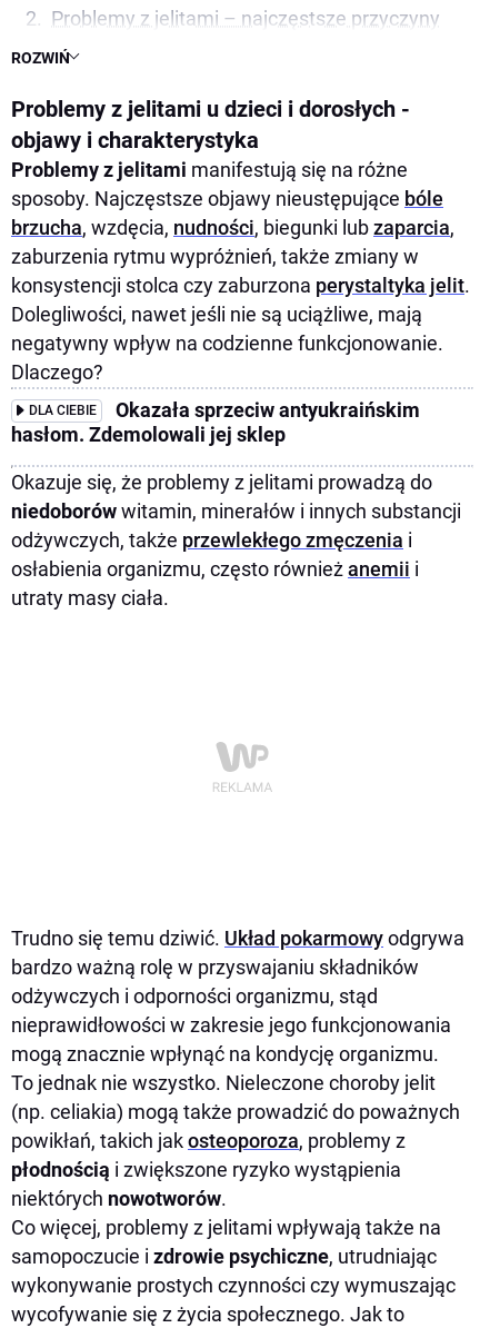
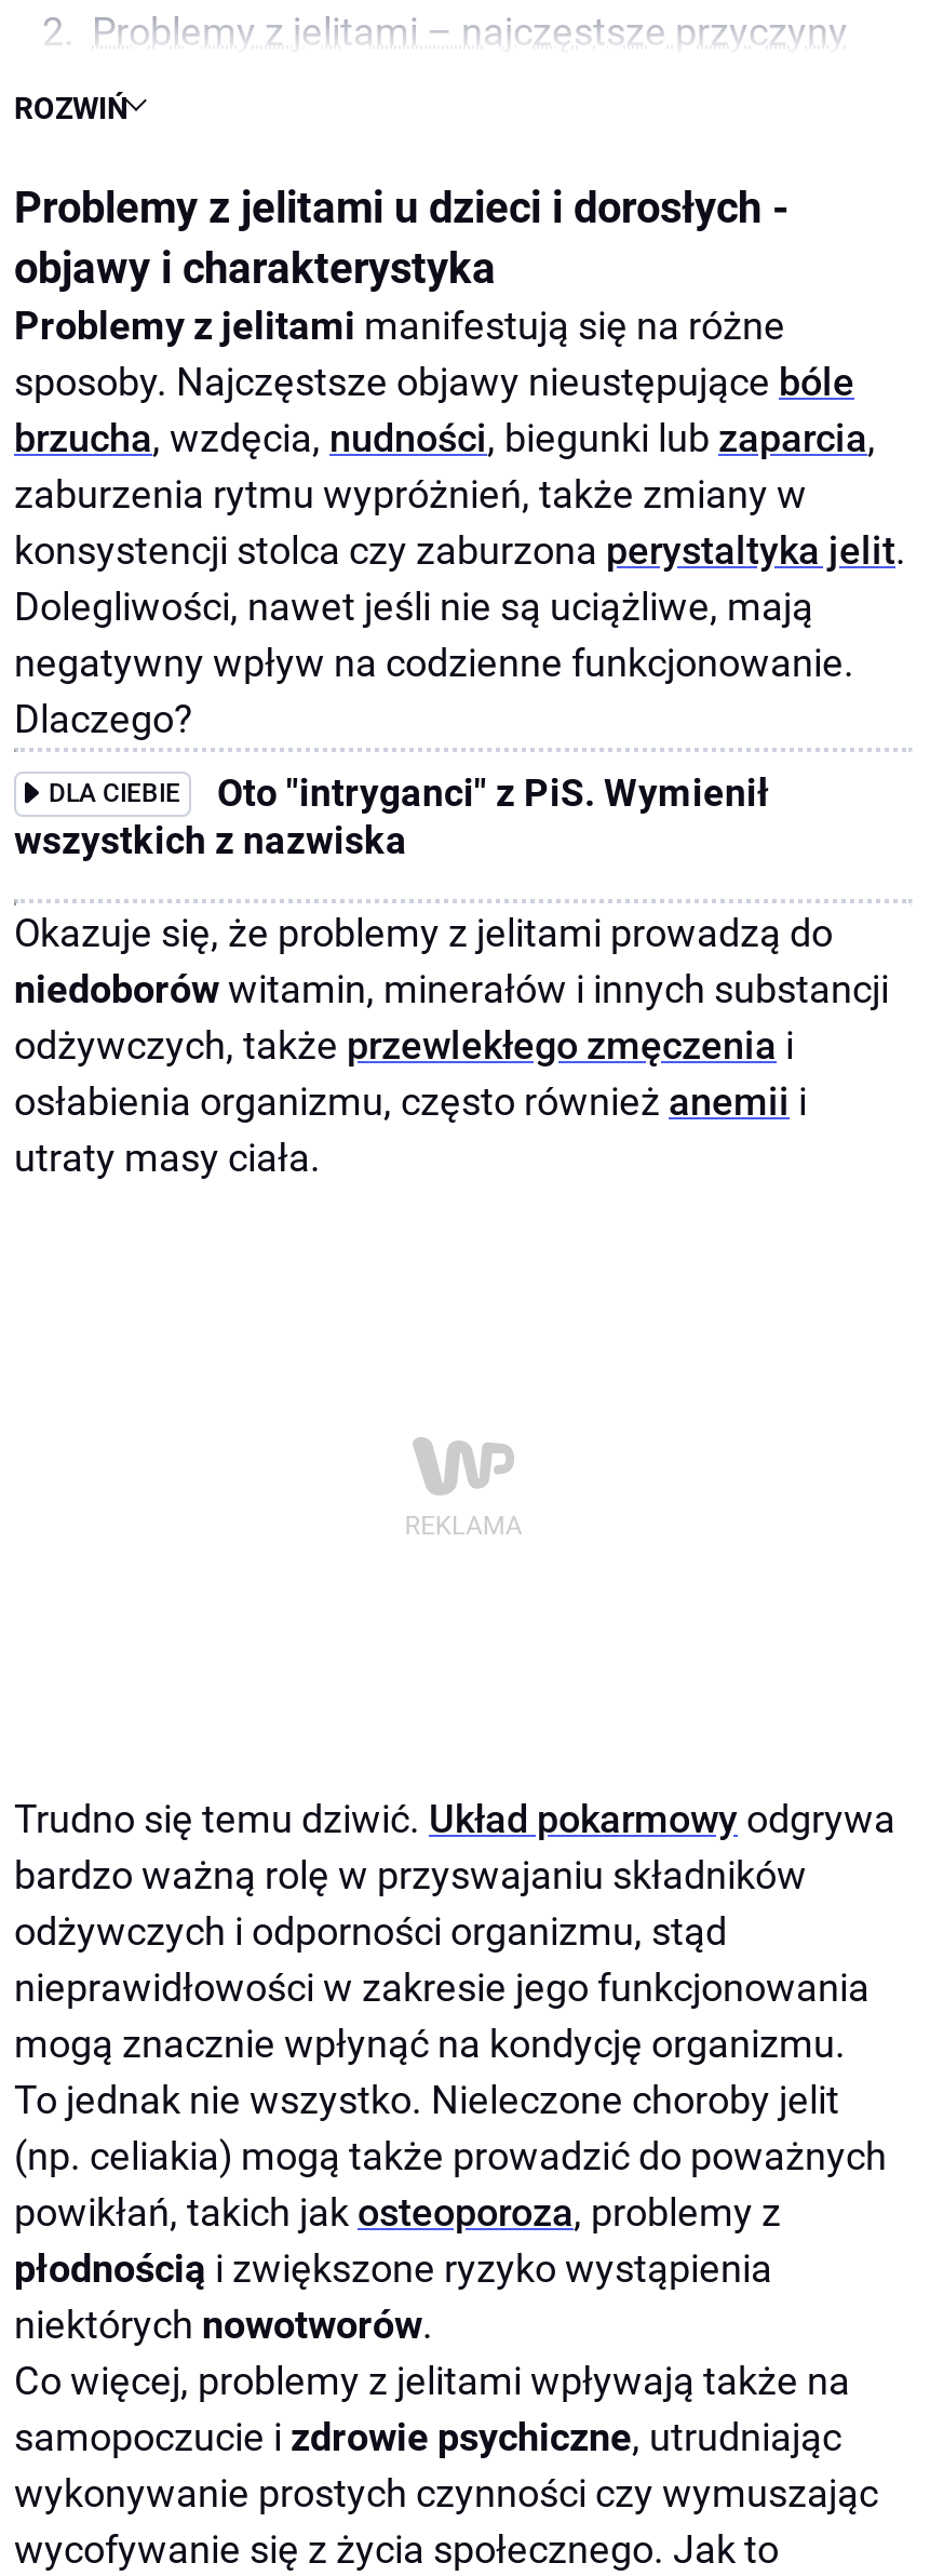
[11,399,420,446] Okazała sprzeciw antyukraińskim | hasłom. Zdemolowali jej sklep -> [14,772,770,862] Oto "intryganci" z PiS. Wymienił | wszystkich z nazwiska

